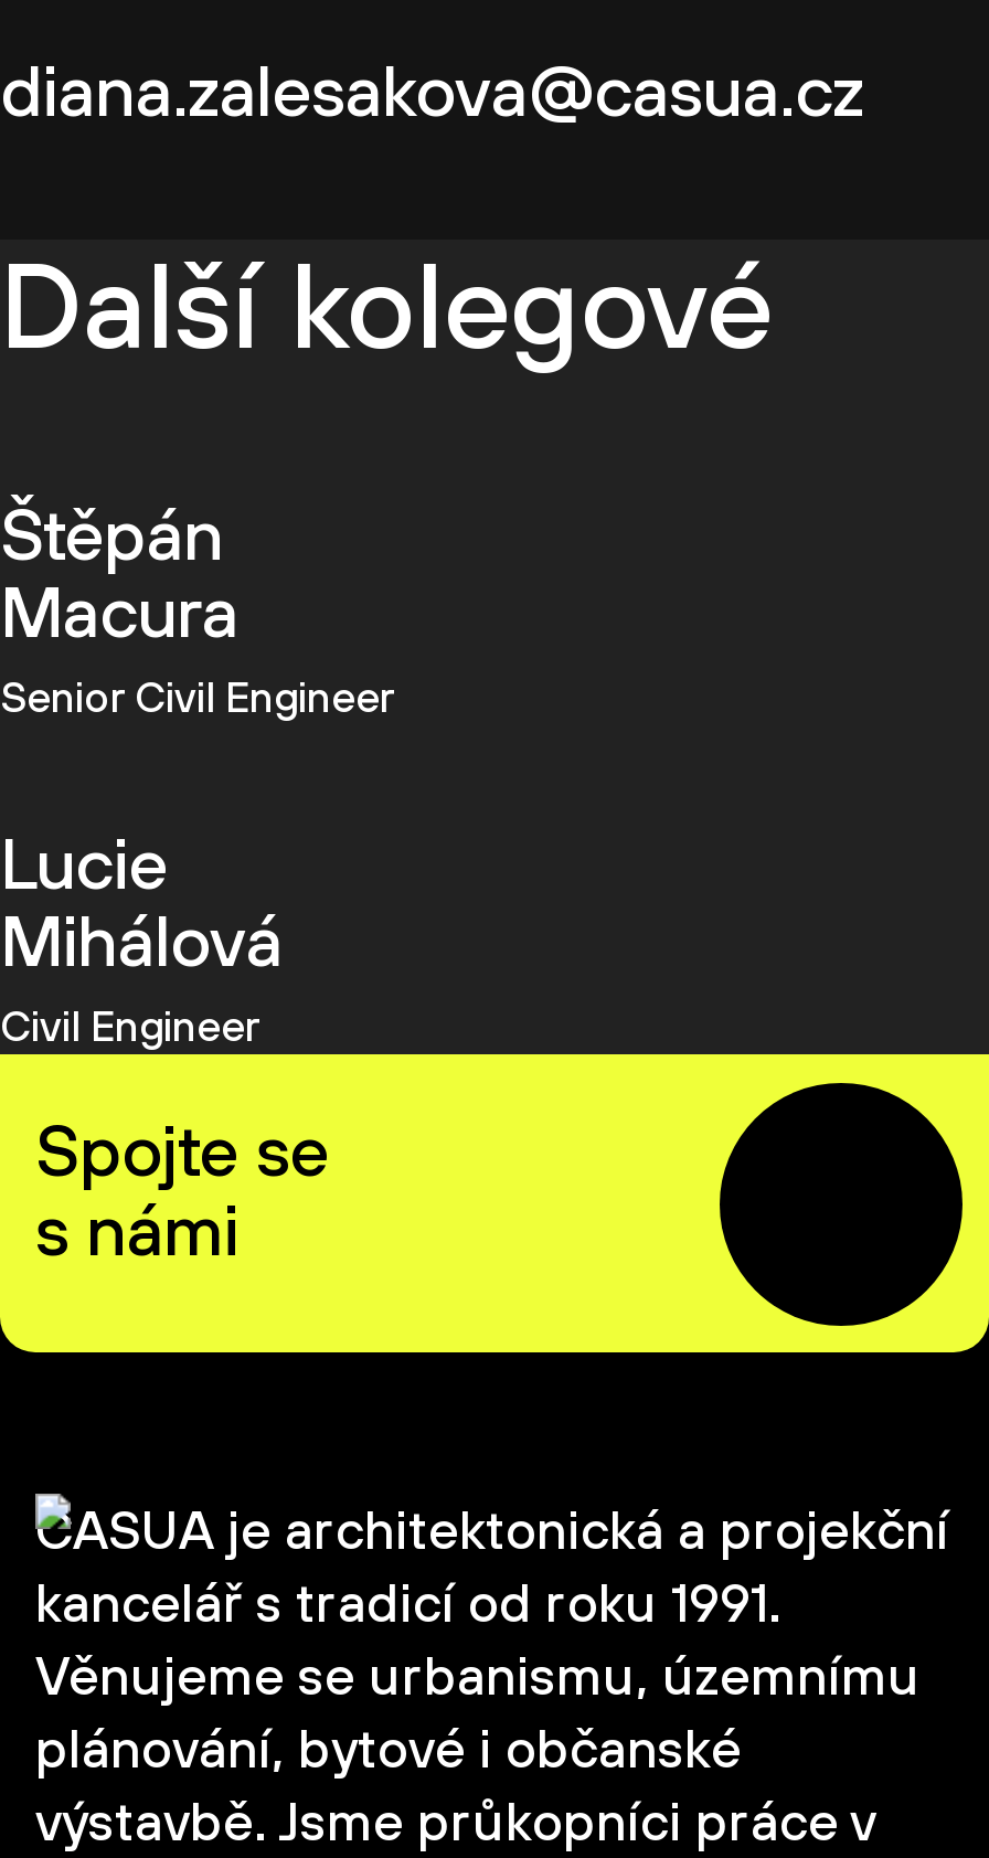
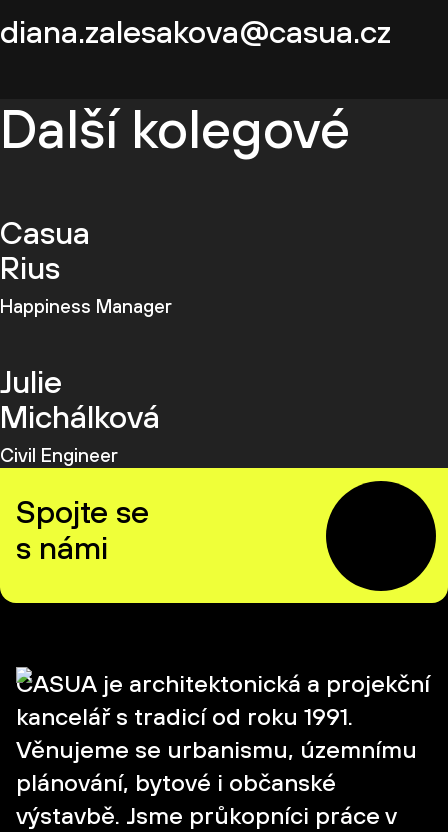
[0,494,395,722] Štěpán | Macura | Senior Civil Engineer -> [0,214,172,317] Casua | Rius | Happiness Manager
[0,823,283,982] Lucie | Mihálová -> [0,363,160,435] Julie | Michálková

